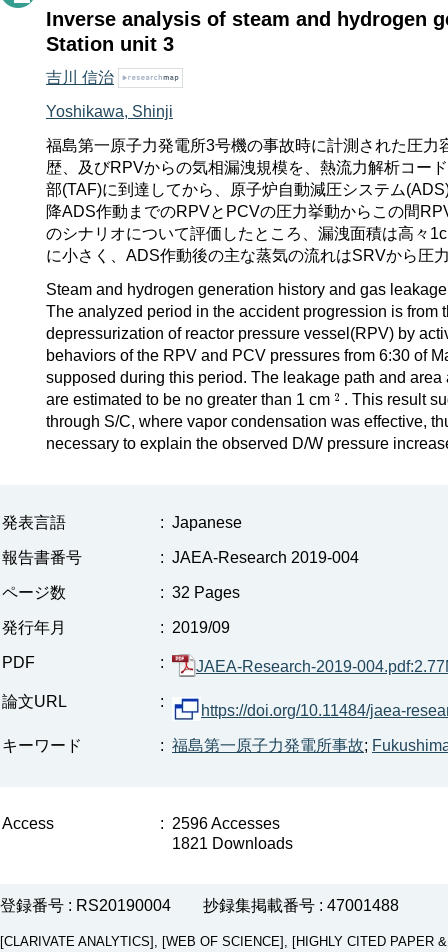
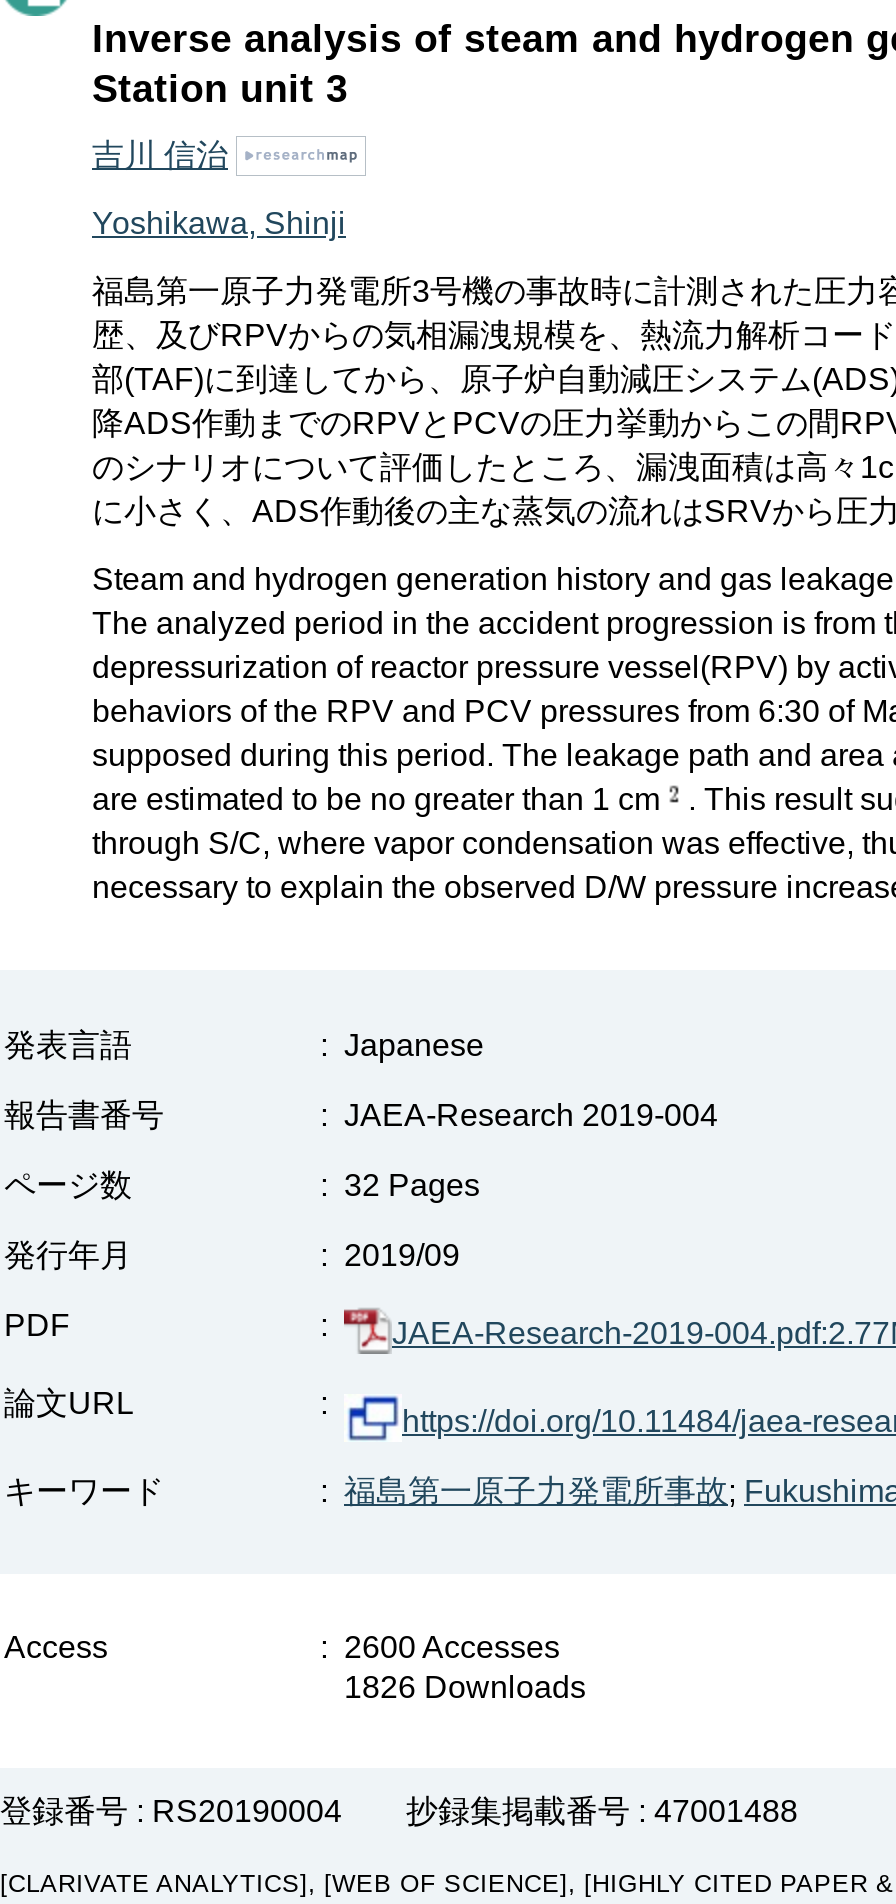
[160,815,280,832] : 2596 Accesses -> [320,1629,560,1663] : 2600 Accesses
[172,835,293,852] 1821 Downloads -> [344,1669,586,1703] 1826 Downloads

